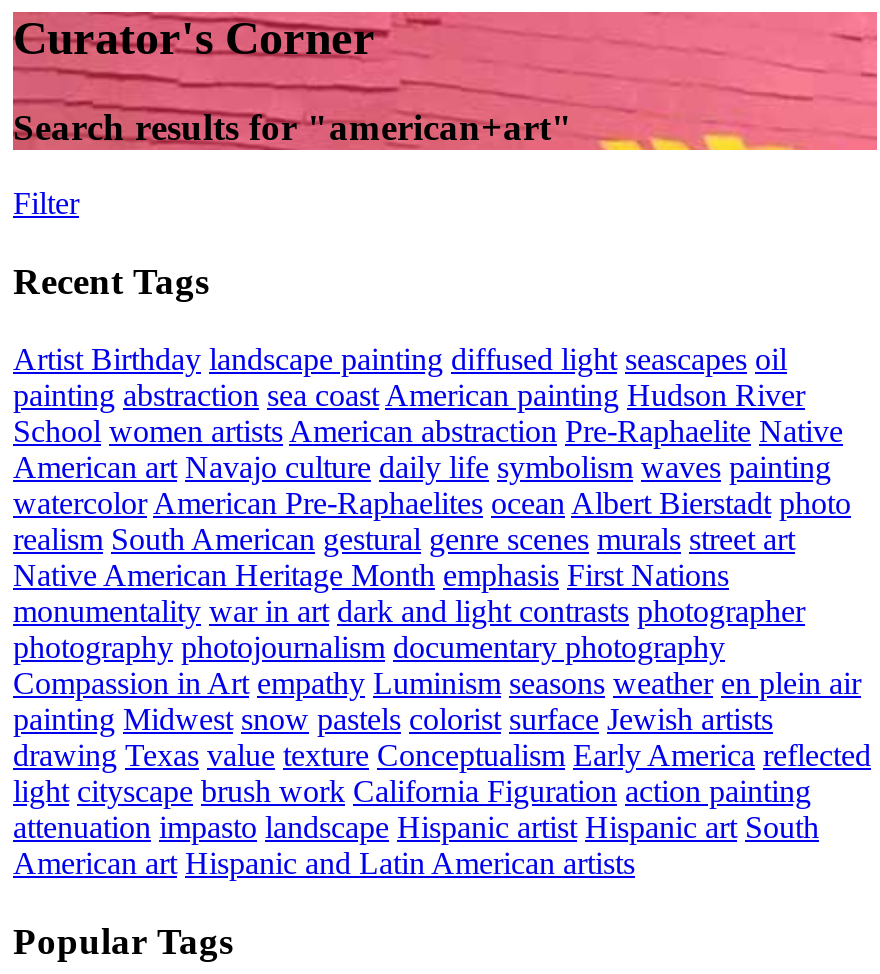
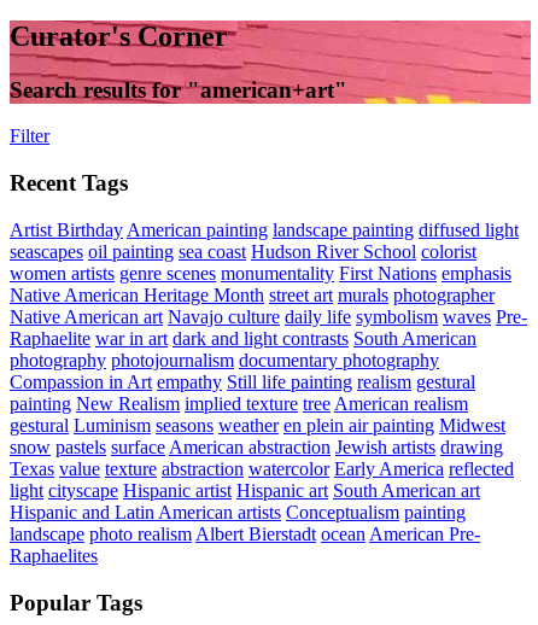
[13,342,851,628] Artist Birthday landscape painting diffused light seascapes oil | painting abstraction sea coast American painting Hudson River | School women artists American abstraction Pre-Raphaelite Native | American art Navajo culture daily life symbolism waves painting | watercolor American Pre-Raphaelites ocean Albert Bierstadt photo | realism South American gestural genre scenes murals street art | Native American Heritage Month emphasis First Nations | monumentality war in art dark and light contrasts photographer -> [10,219,527,348] Artist Birthday American painting landscape painting diffused light | seascapes oil painting sea coast Hudson River School colorist | women artists genre scenes monumentality First Nations emphasis | Native American Heritage Month street art murals photographer | Native American art Navajo culture daily life symbolism waves Pre- | Raphaelite war in art dark and light contrasts South American
moved [13,630,725,664] -> [10,350,439,370]: photography photojournalism documentary photography
[13,666,871,880] Compassion in Art empathy Luminism seasons weather en plein air | painting Midwest snow pastels colorist surface Jewish artists | drawing Texas value texture Conceptualism Early America reflected | light cityscape brush work California Figuration action painting | attenuation impasto landscape Hispanic artist Hispanic art South | American art Hispanic and Latin American artists -> [10,371,514,566] Compassion in Art empathy Still life painting realism gestural | painting New Realism implied texture tree American realism | gestural Luminism seasons weather en plein air painting Midwest | snow pastels surface American abstraction Jewish artists drawing | Texas value texture abstraction watercolor Early America reflected | light cityscape Hispanic artist Hispanic art South American art | Hispanic and Latin American artists Conceptualism painting | landscape photo realism Albert Bierstadt ocean American Pre- | Raphaelites

